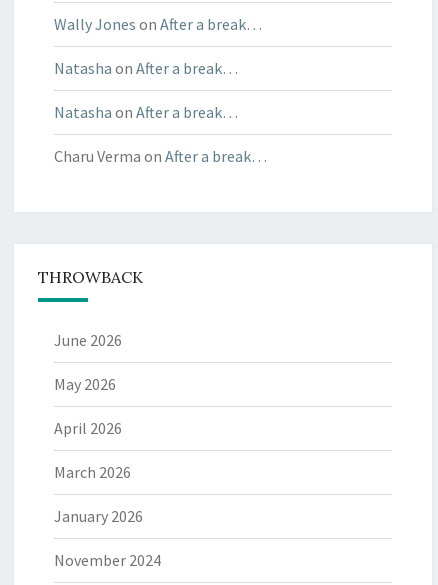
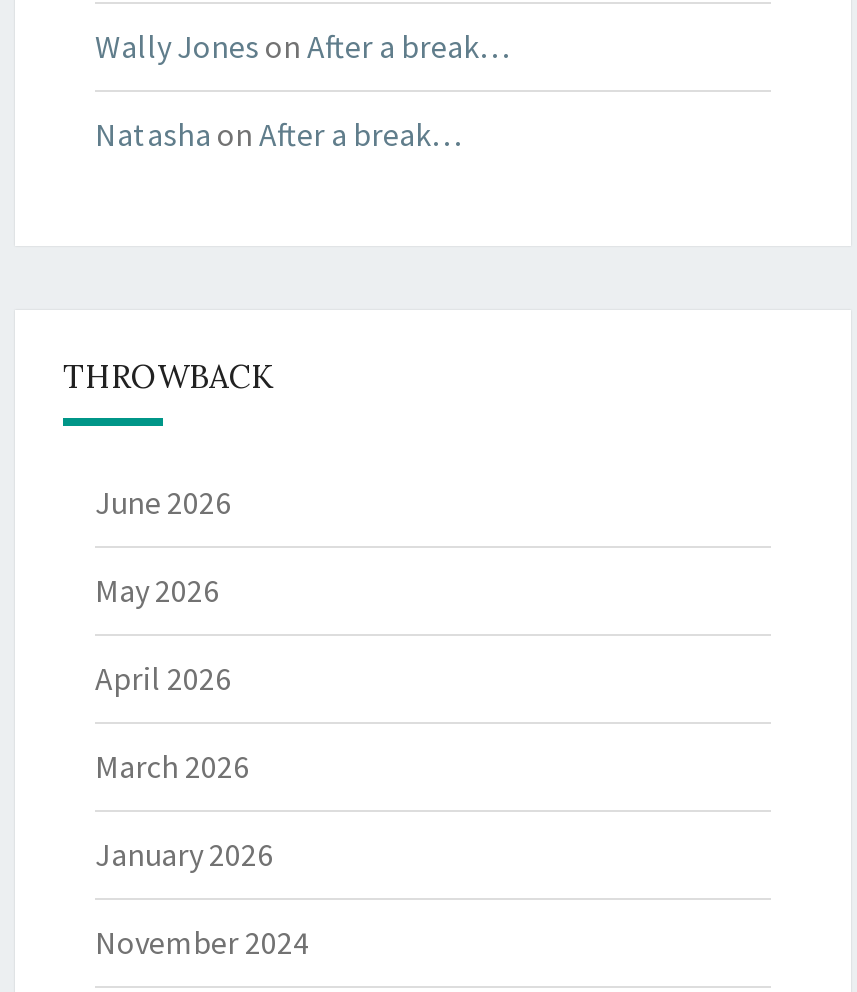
[54,102,267,166] Natasha on After a break… | Charu Verma on After a break… -> none

